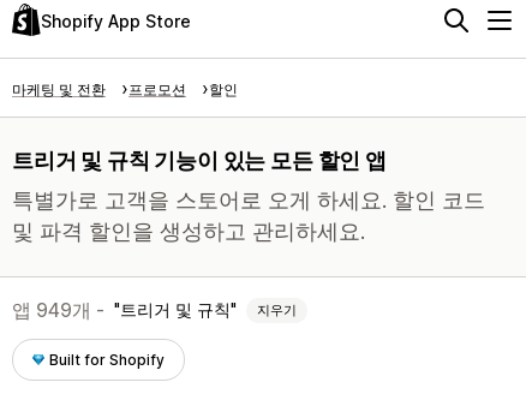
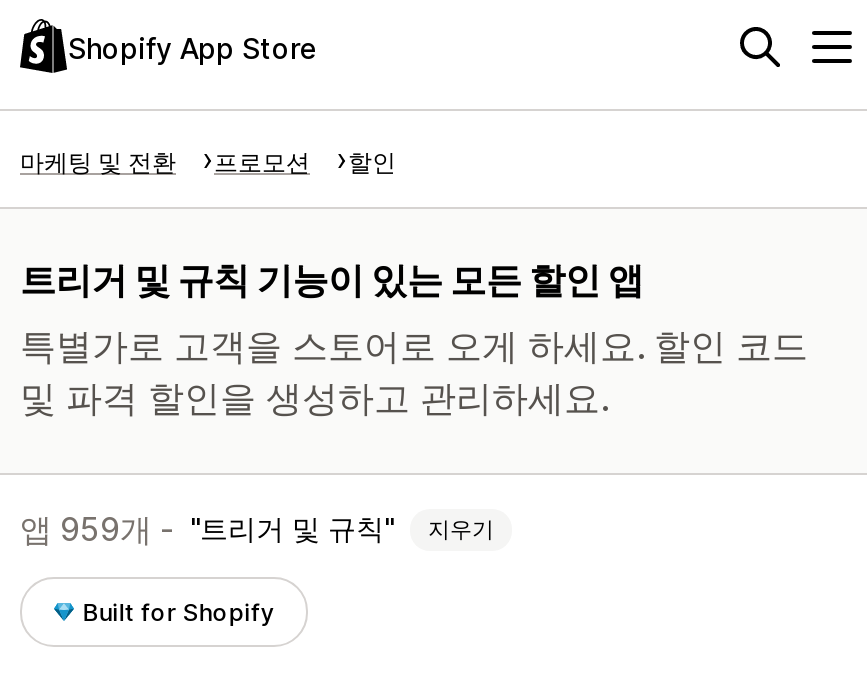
[12,298,297,322] 앱 949개 - 트리거 및 규칙 지우기 -> [20,509,494,549] 앱 959개 - 트리거 및 규칙 지우기

